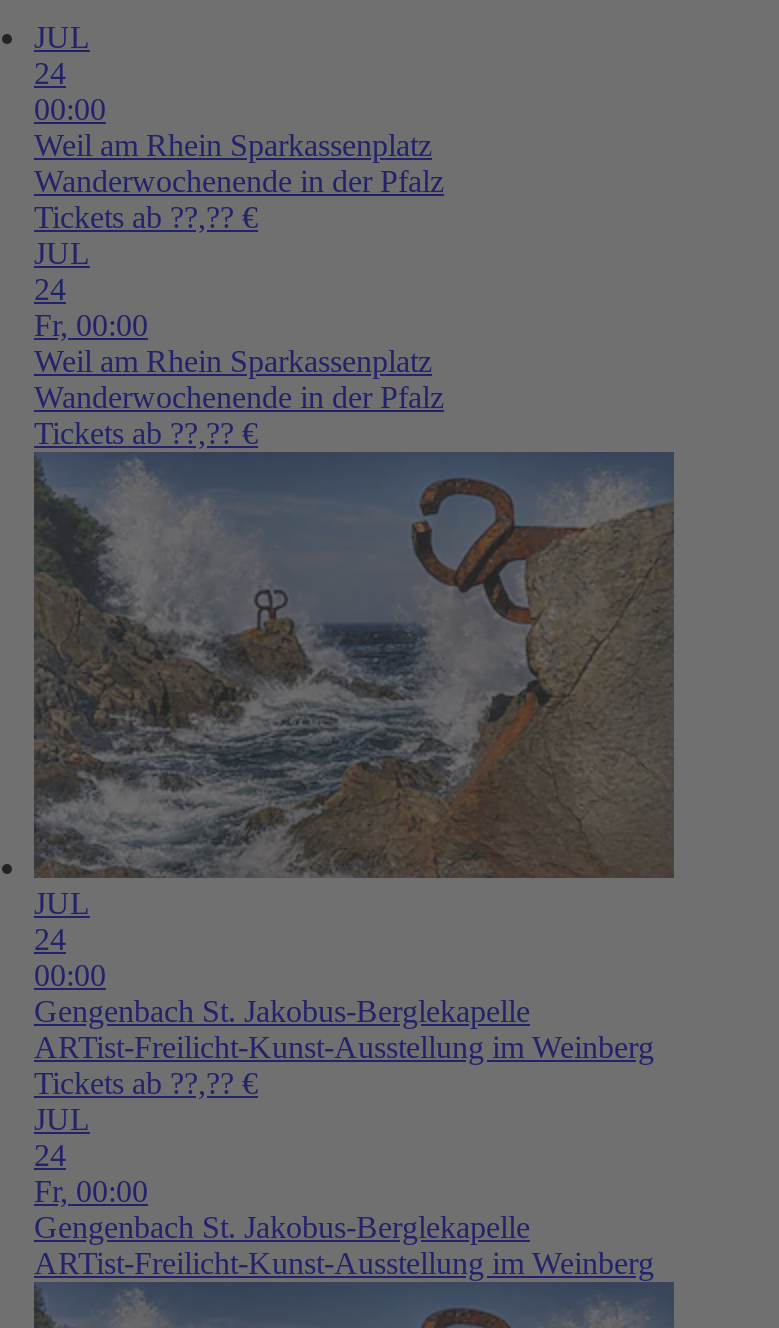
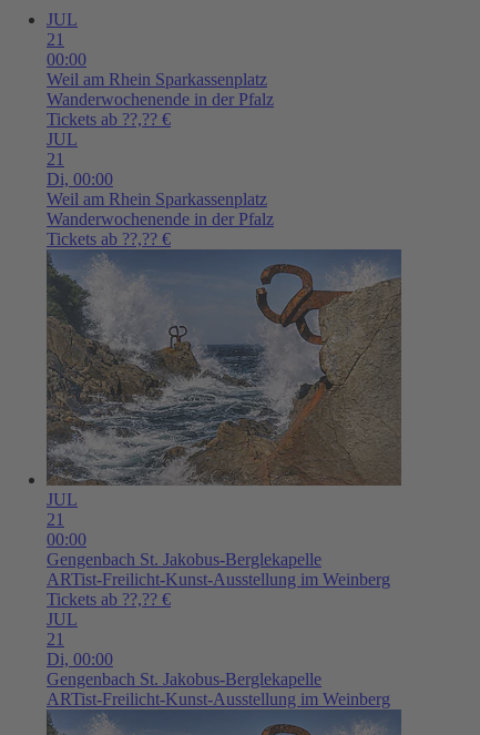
[34,56,66,90] 24 -> [47,30,64,49] 21
[34,272,148,342] 24 | Fr, 00:00 -> [47,149,113,188] 21 | Di, 00:00
[34,922,66,956] 24 -> [47,510,64,529] 21
[34,1138,148,1208] 24 | Fr, 00:00 -> [47,629,113,668] 21 | Di, 00:00

